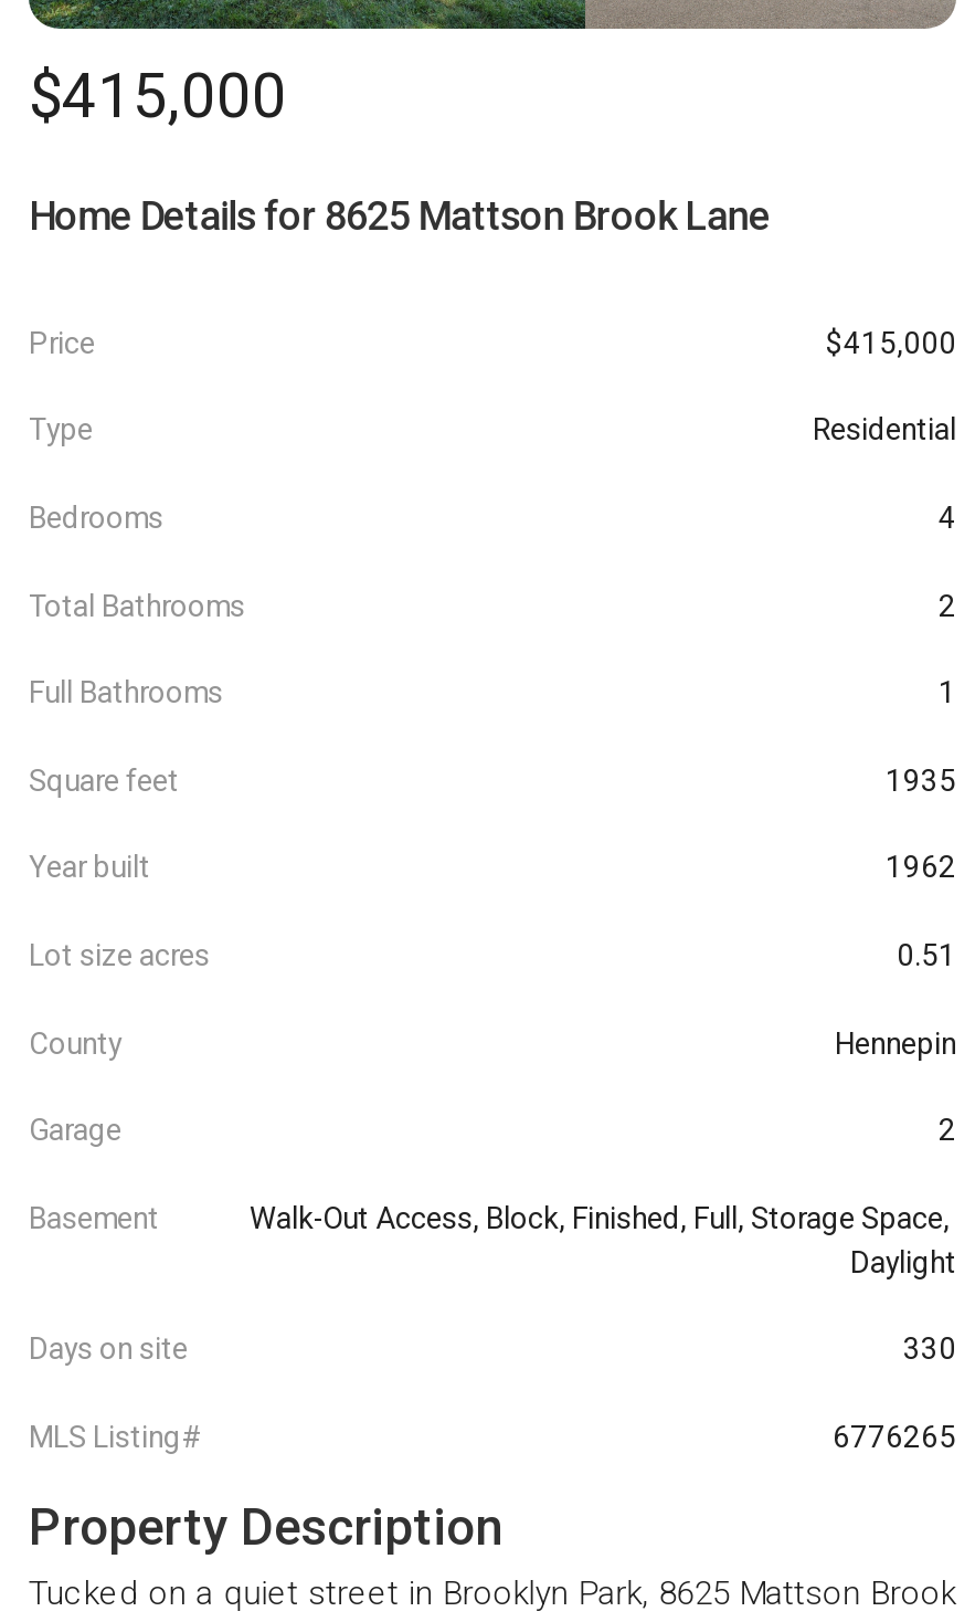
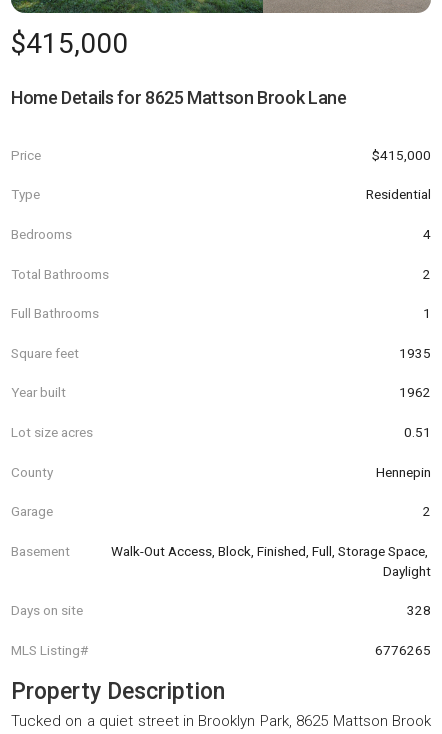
[903,1331,956,1366] 330 -> [407,602,431,618] 328

